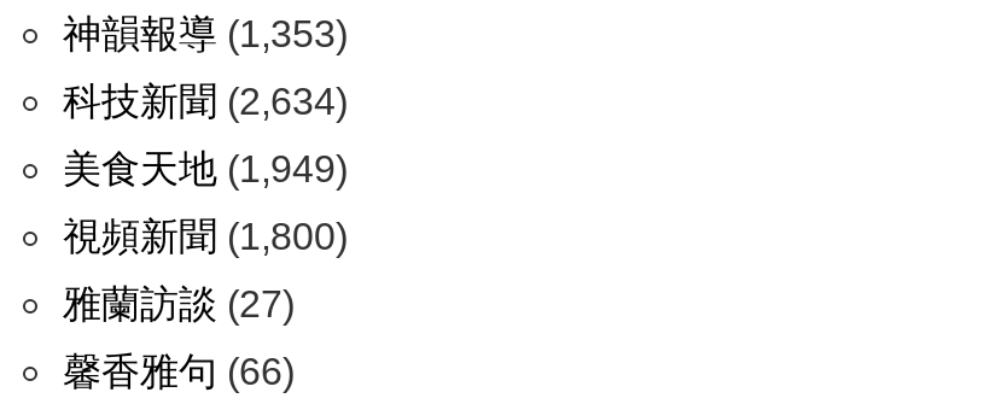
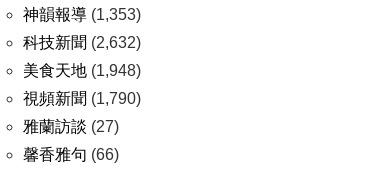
[63,81,348,122] 科技新聞(2,634) -> [23,34,141,51] 科技新聞(2,632)
[63,148,348,189] 美食天地(1,949) -> [23,62,141,79] 美食天地(1,948)
[63,216,348,257] 視頻新聞(1,800) -> [23,90,141,107] 視頻新聞(1,790)

